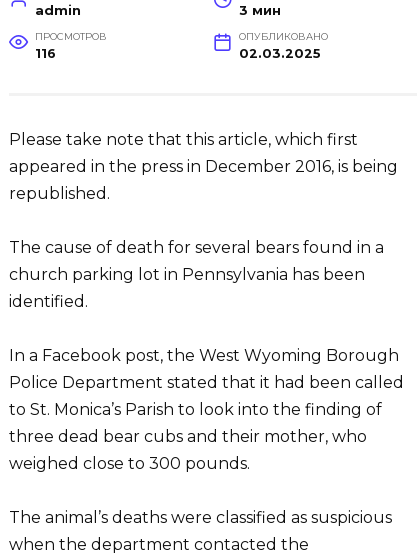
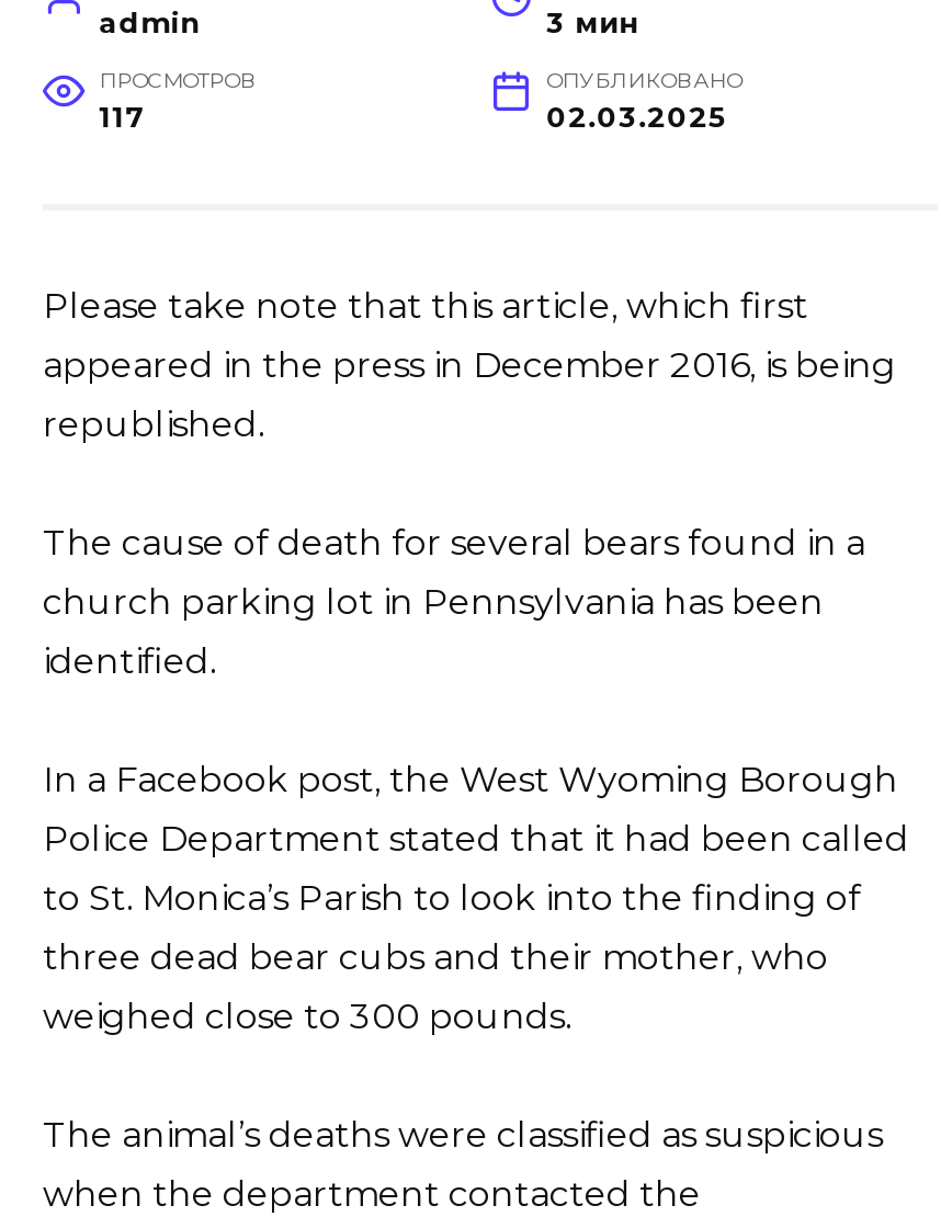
[35,46,56,61] 116 -> [99,100,145,133] 117

